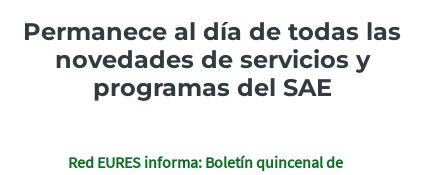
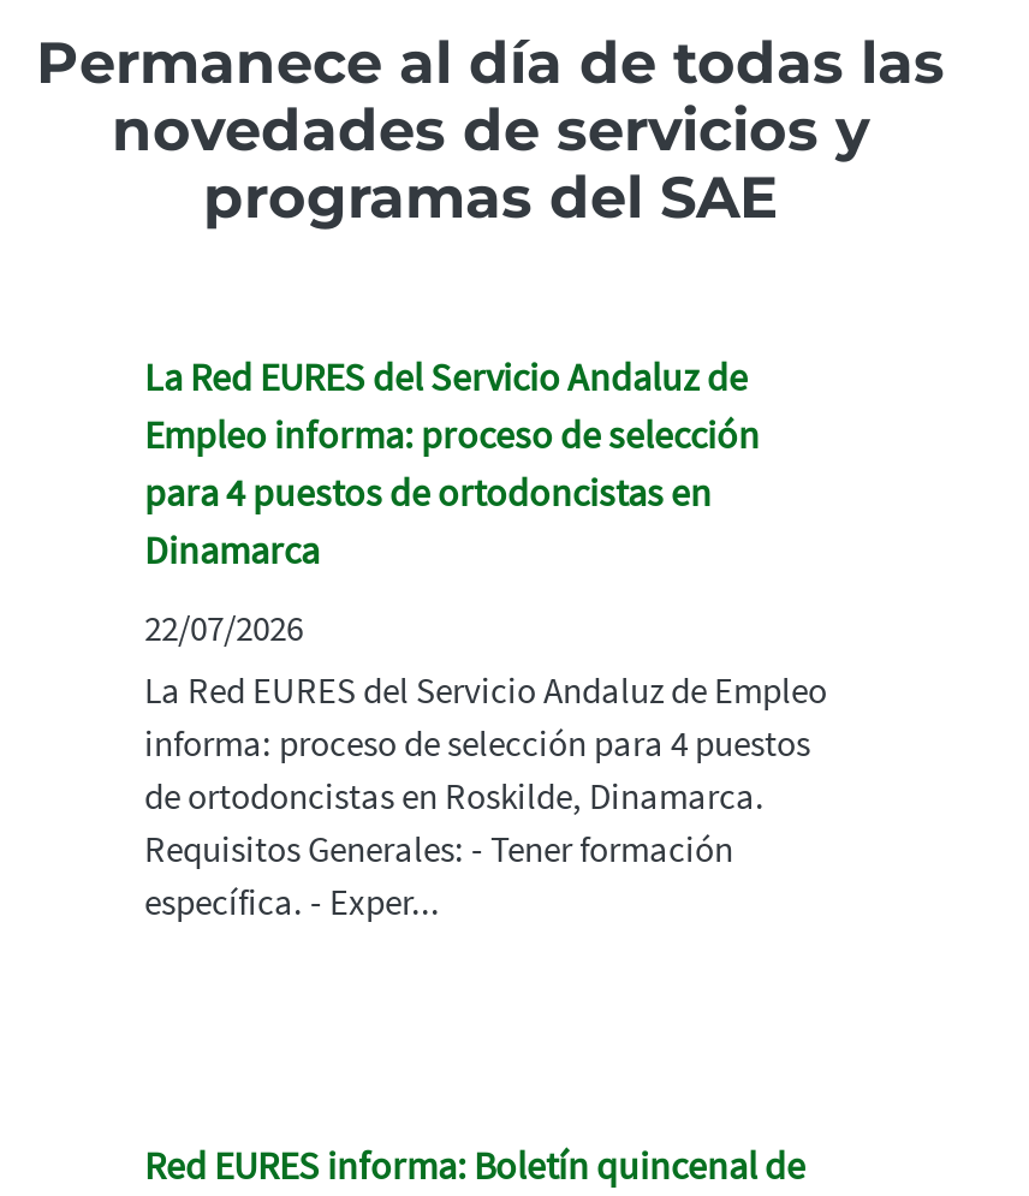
none -> [144,352,827,924] La Red EURES del Servicio Andaluz de | Empleo informa: proceso de selección | para 4 puestos de ortodoncistas en | Dinamarca | 22/07/2026 | La Red EURES del Servicio Andaluz de Empleo | informa: proceso de selección para 4 puestos | de ortodoncistas en Roskilde, Dinamarca. | Requisitos Generales: - Tener formación | específica. - Exper...

